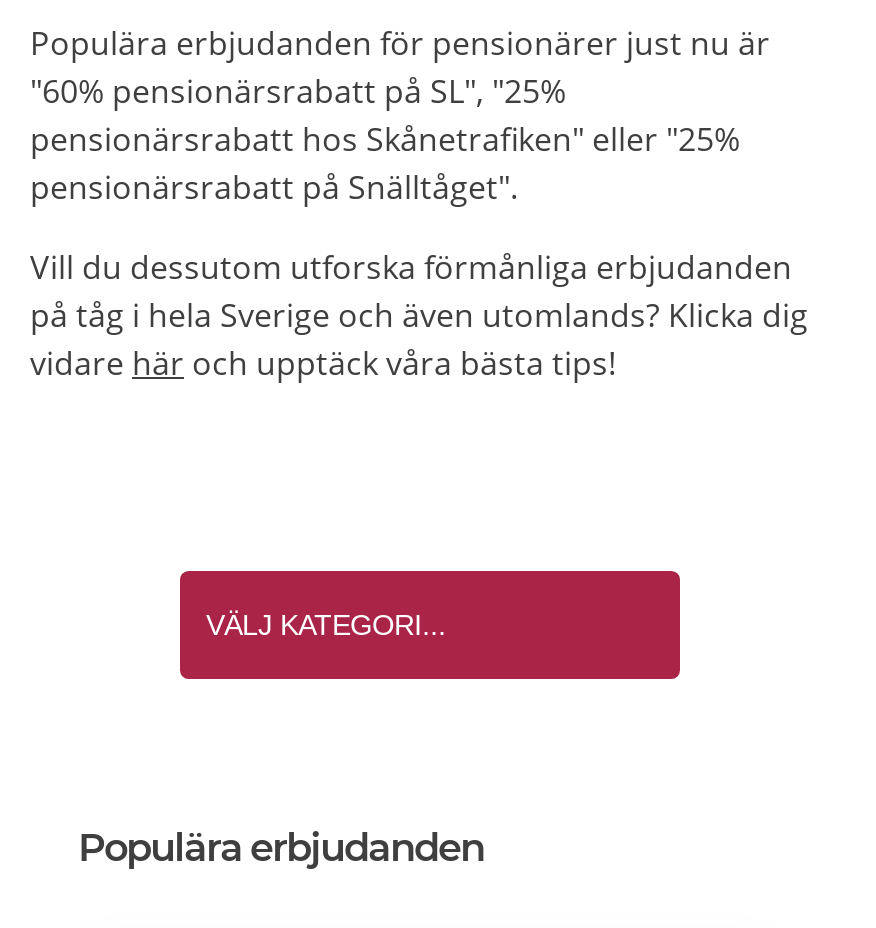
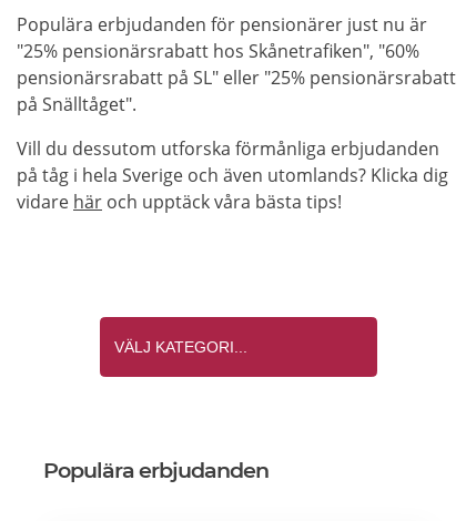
[30,68,740,208] "60% pensionärsrabatt på SL", "25% | pensionärsrabatt hos Skånetrafiken" eller "25% | pensionärsrabatt på Snälltåget". -> [17,39,456,116] "25% pensionärsrabatt hos Skånetrafiken", "60% | pensionärsrabatt på SL" eller "25% pensionärsrabatt | på Snälltåget".

